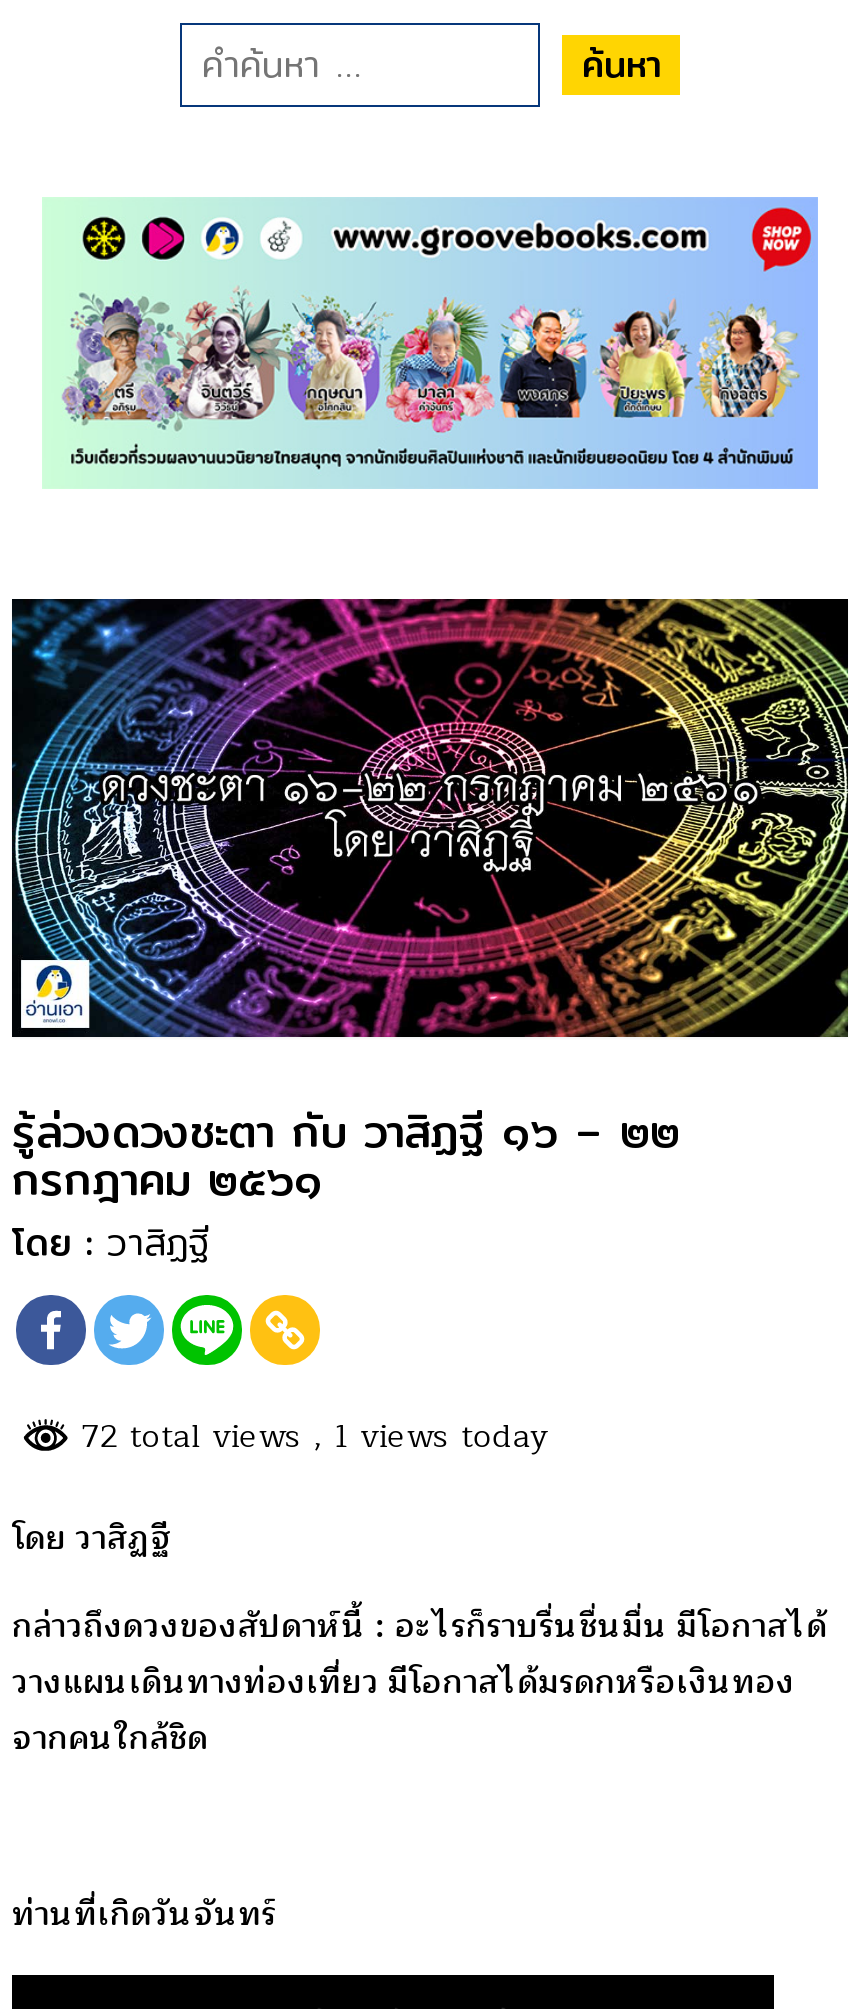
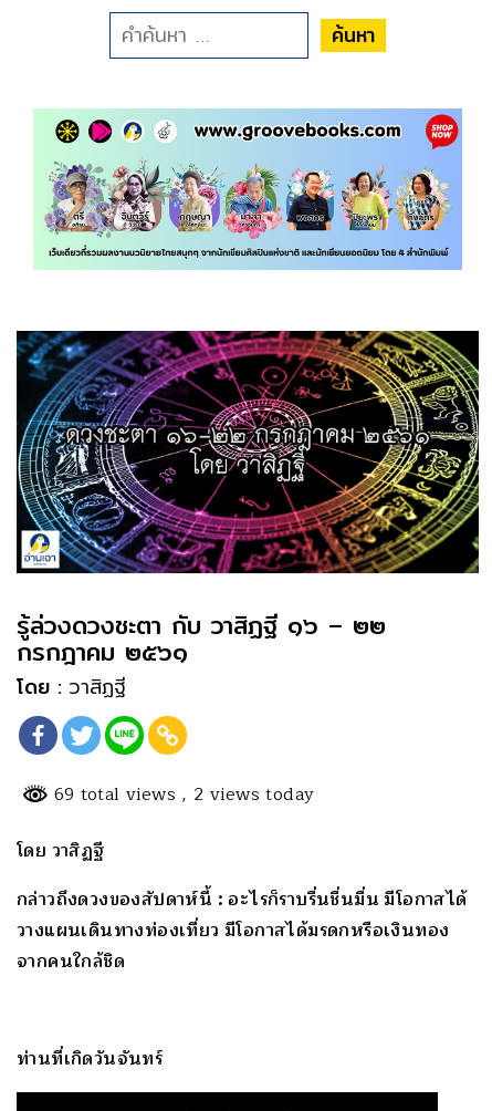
[70,1412,549,1464] 72 total views, 1 views today -> [49,781,314,809] 69 total views, 2 views today

